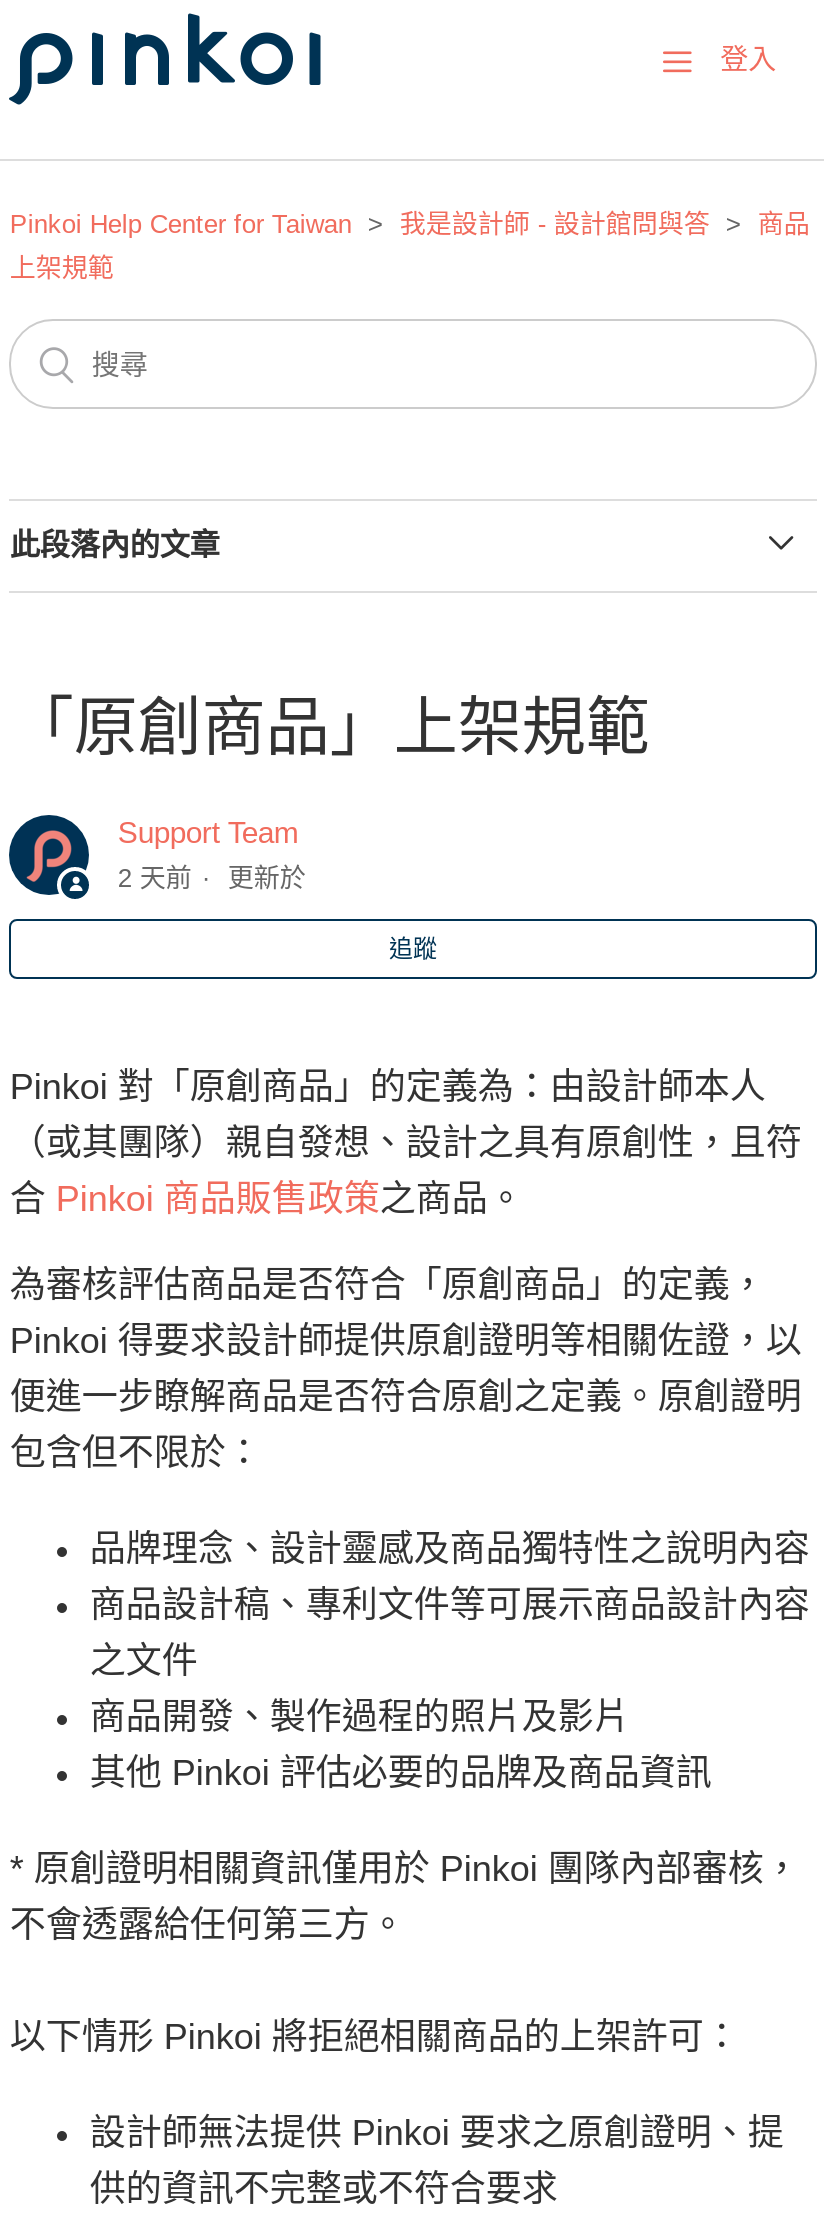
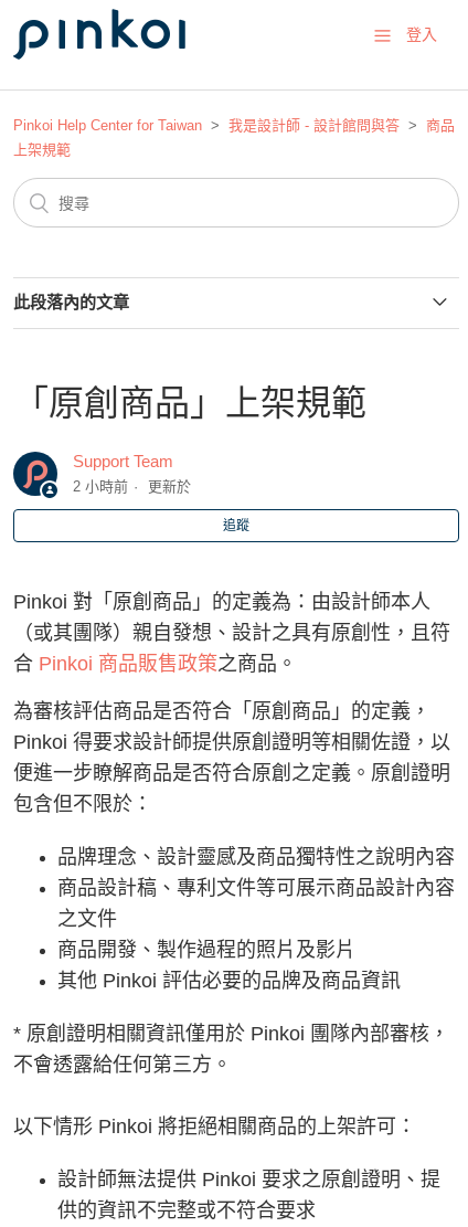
[118,864,306,894] 2 天前 更新於 -> [73,479,191,495] 2 小時前 更新於

